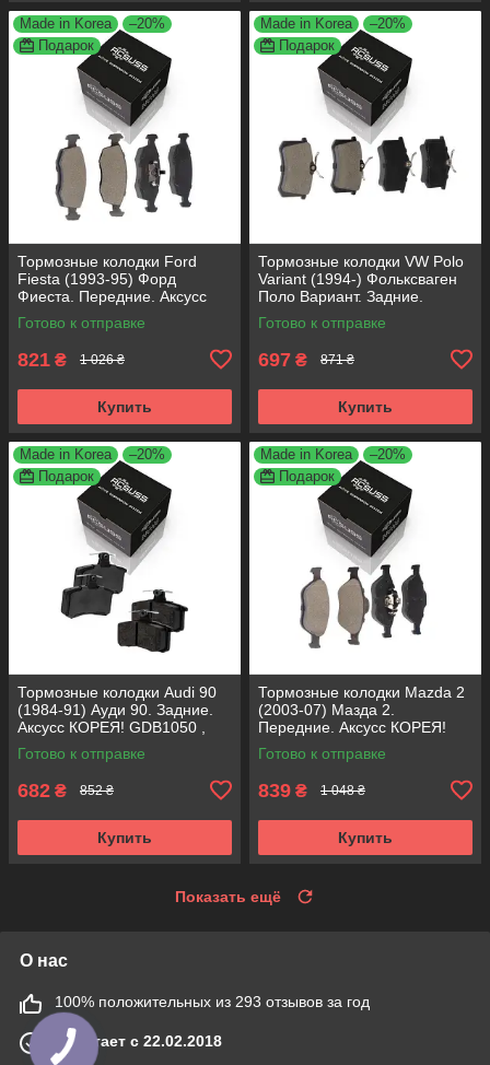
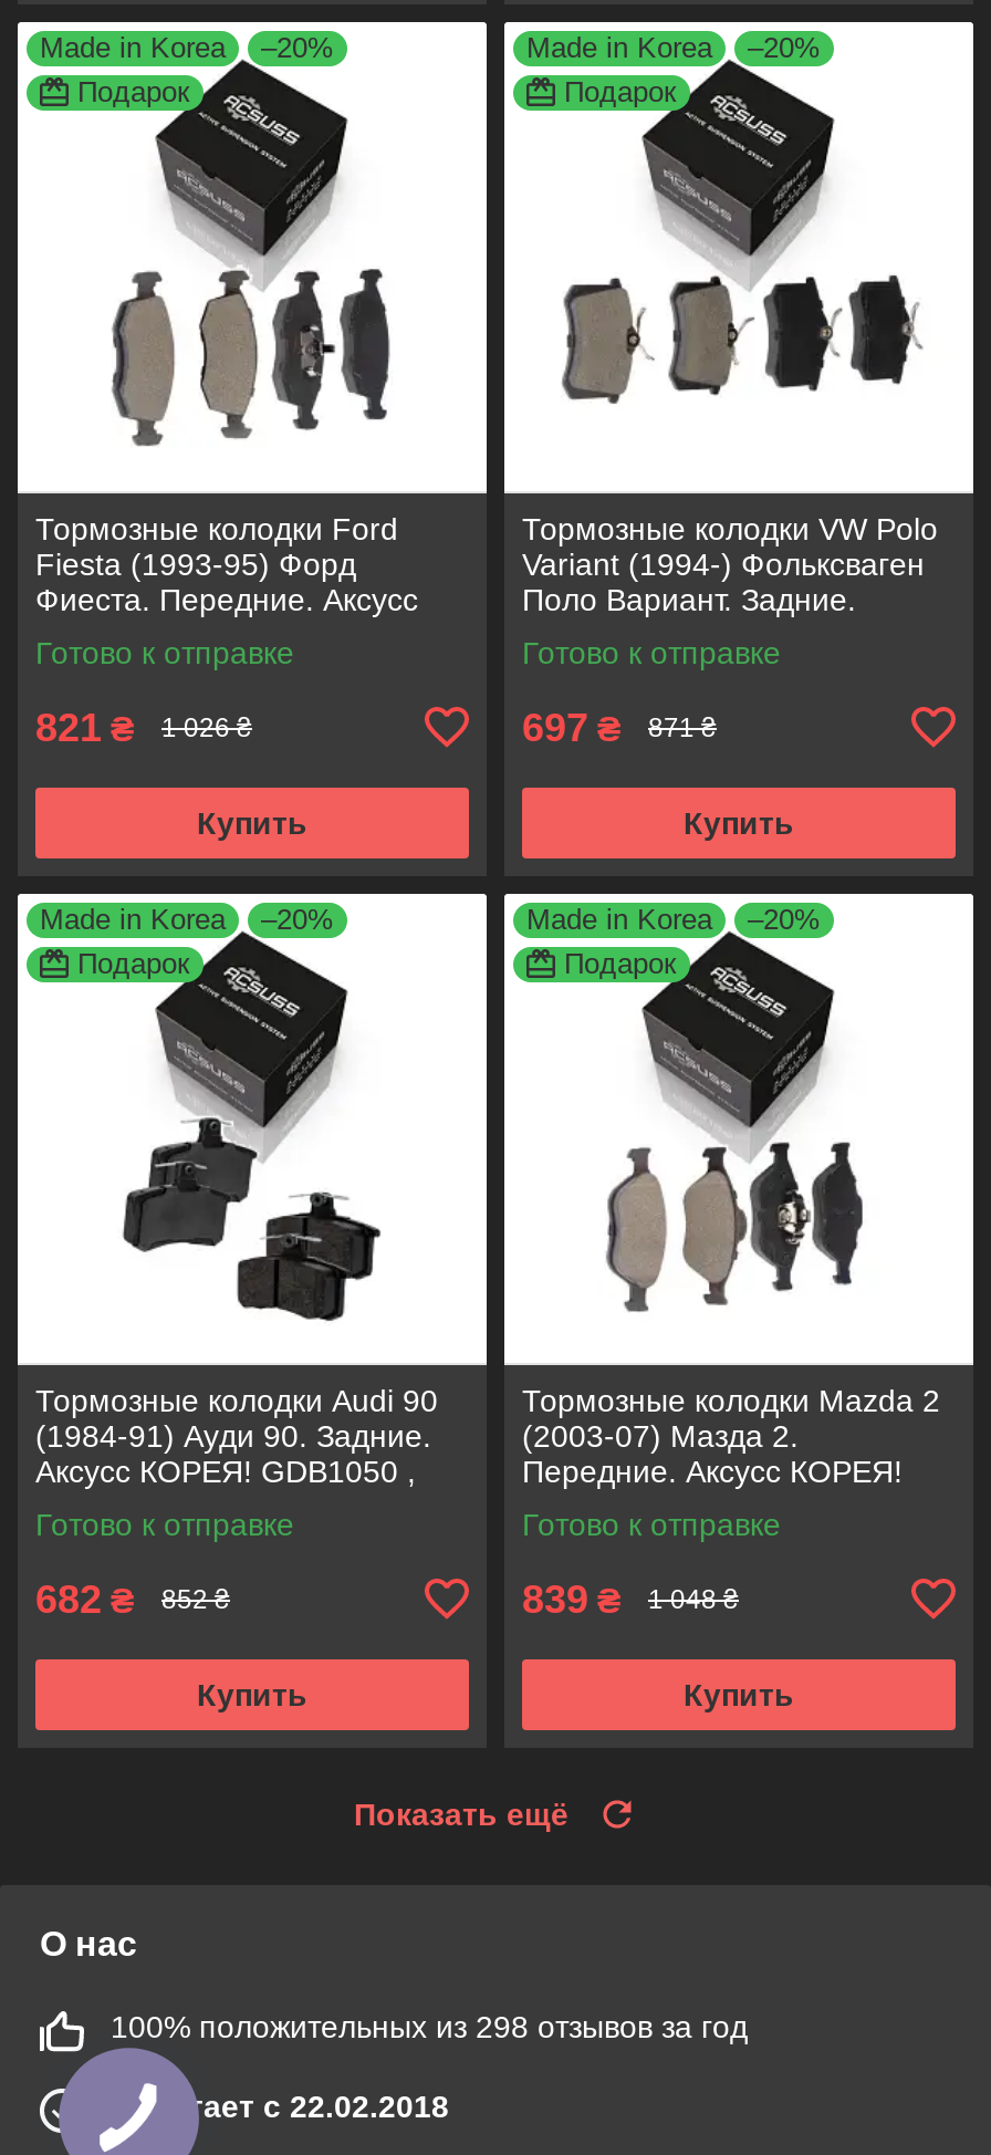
[55,993,370,1010] 100% положительных из 293 отзывов за год -> [111,2009,748,2044] 100% положительных из 298 отзывов за год

